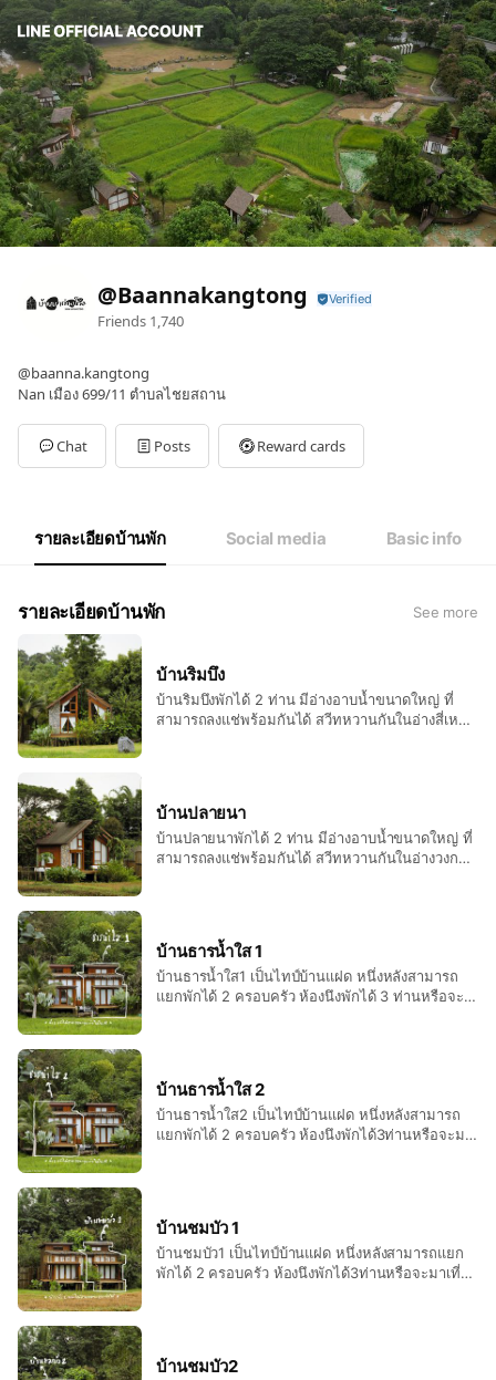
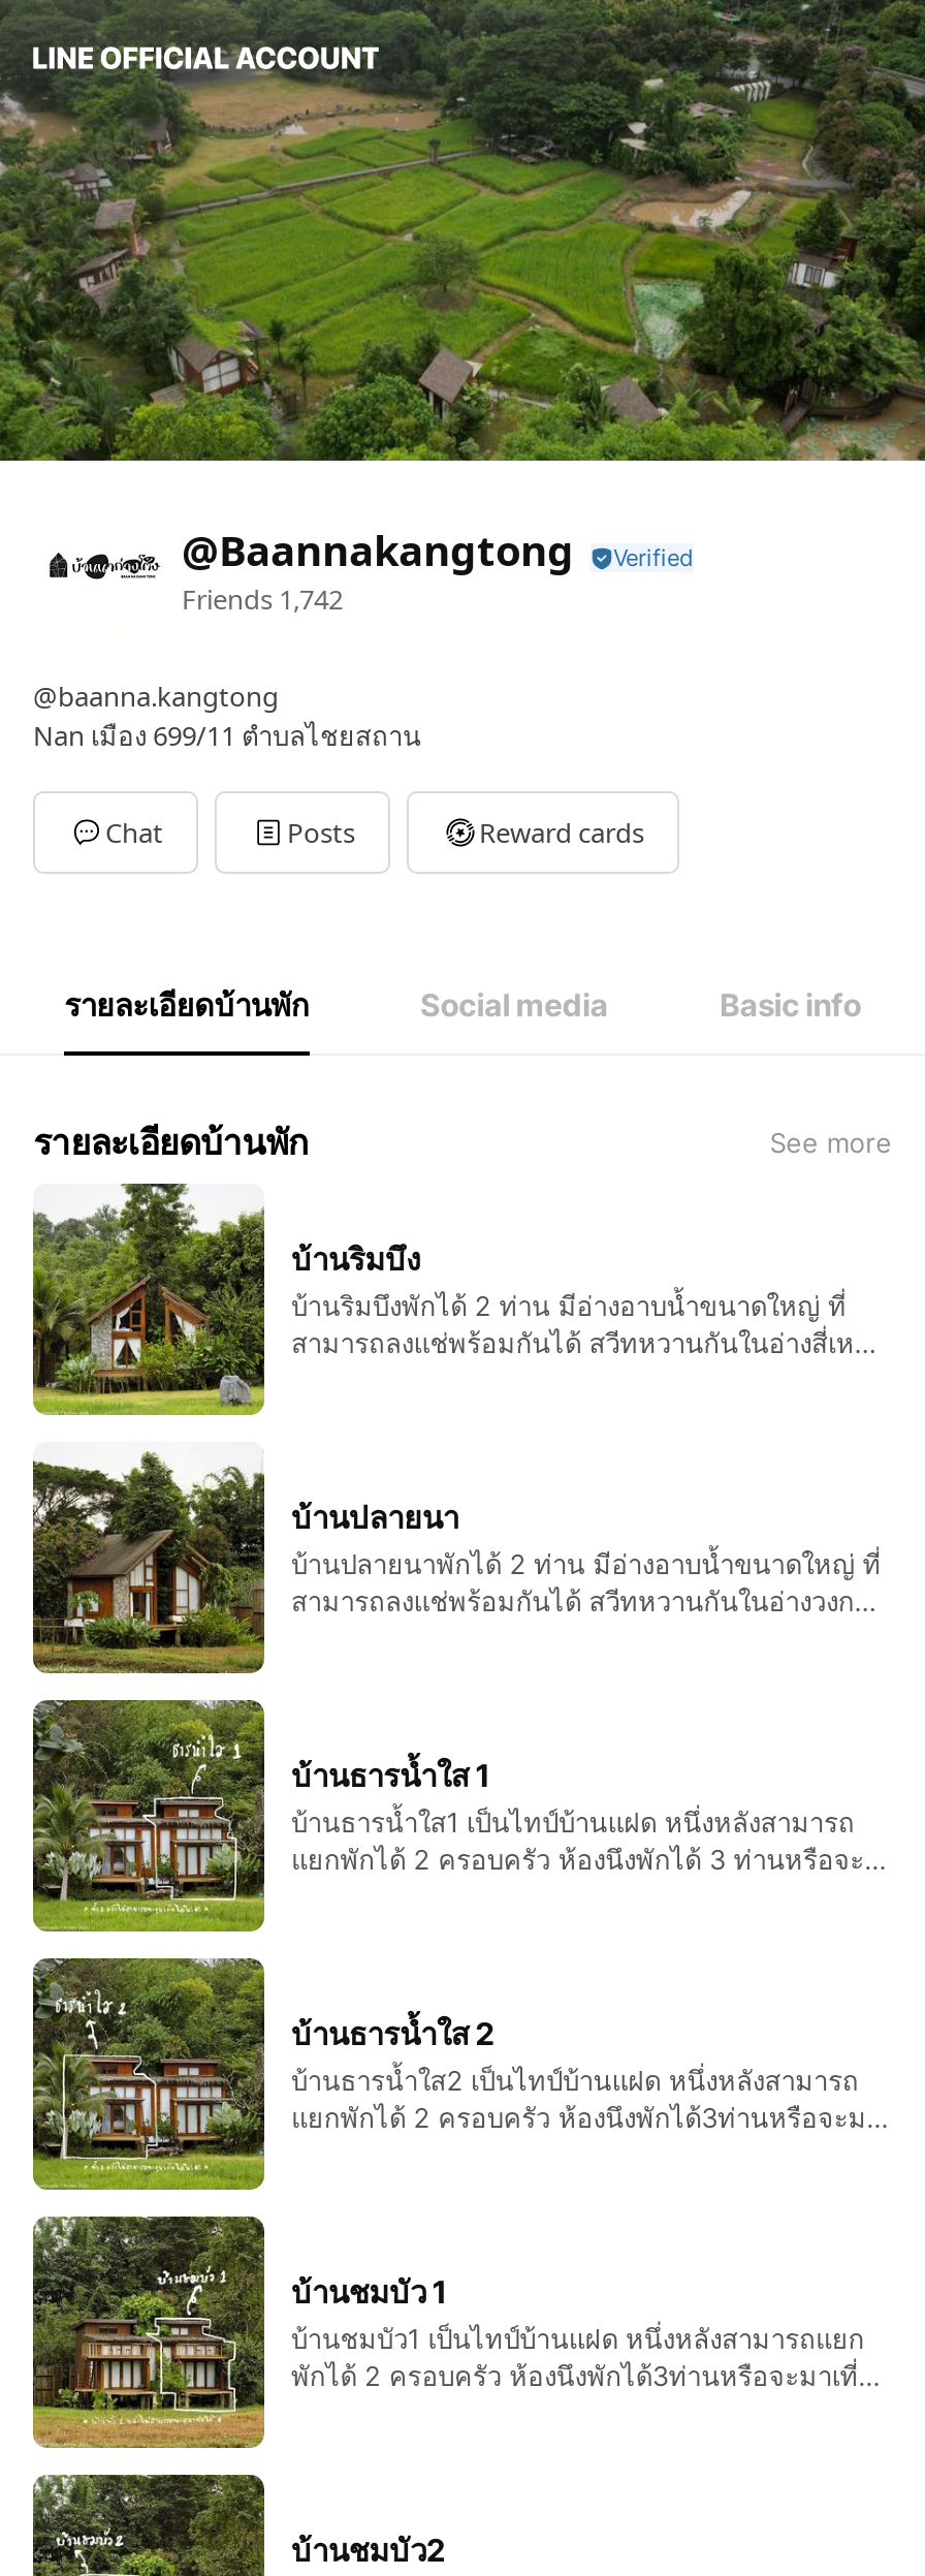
[97,311,184,331] Friends 1,740 -> [182,580,343,617] Friends 1,742

